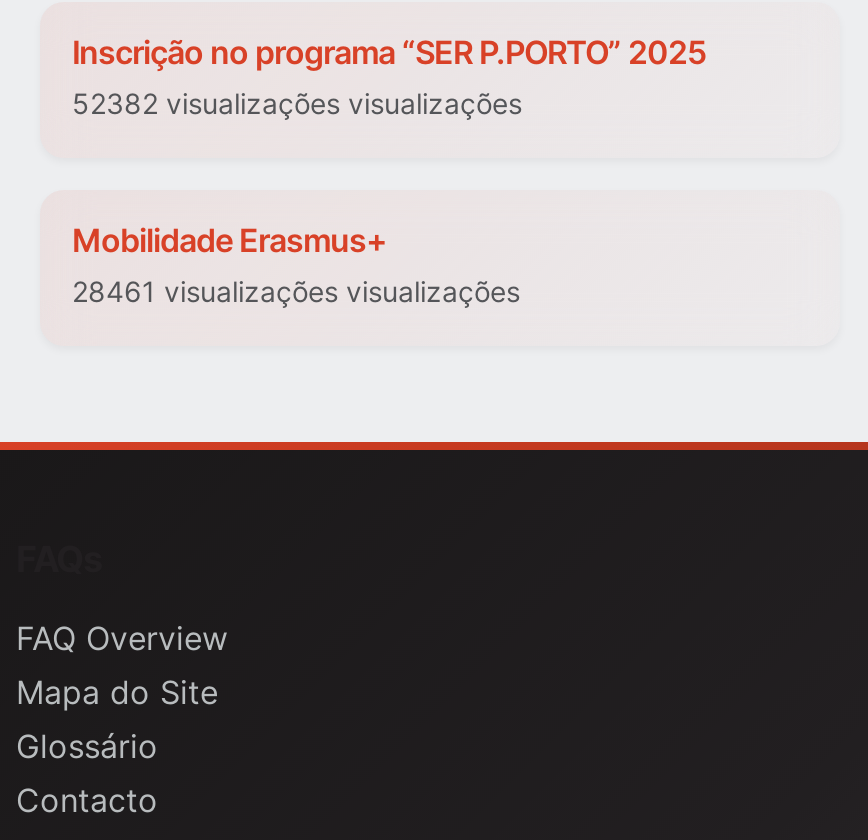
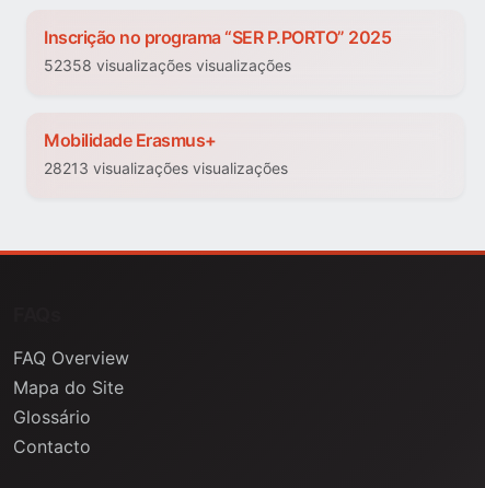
[72,87,522,121] 52382 visualizações visualizações -> [44,56,291,75] 52358 visualizações visualizações
[72,275,520,309] 28461 visualizações visualizações -> [44,159,288,178] 28213 visualizações visualizações

